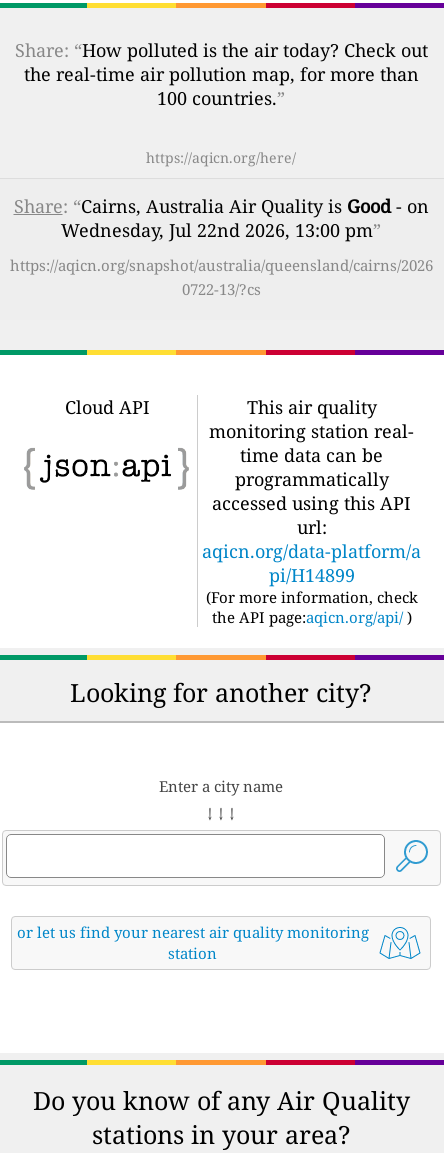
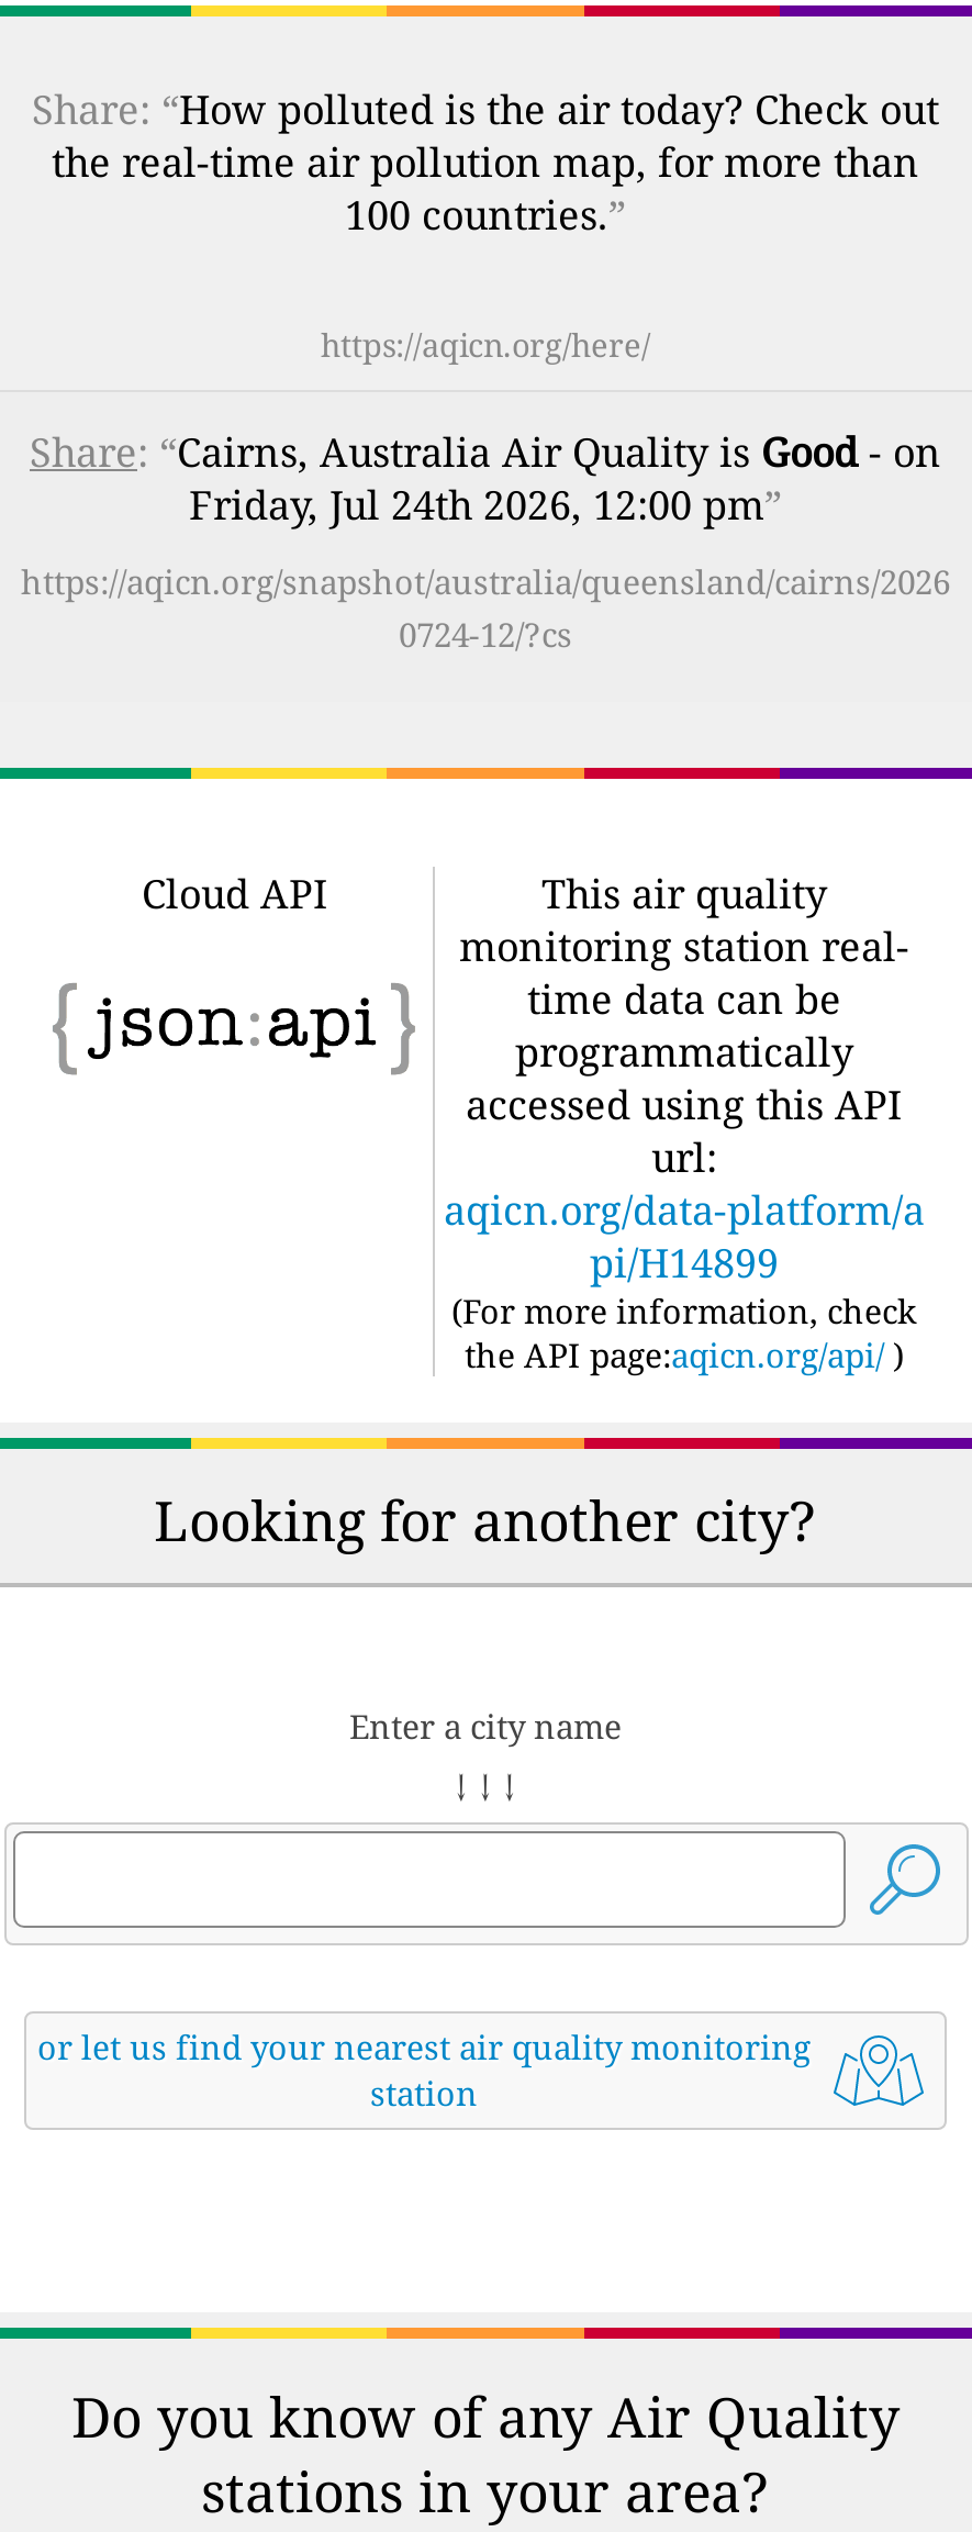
[61,218,381,242] Wednesday, Jul 22nd 2026, 13:00 pm” -> [189,477,782,530] Friday, Jul 24th 2026, 12:00 pm”
[181,279,260,299] 0722-13/?cs -> [399,611,572,655] 0724-12/?cs

